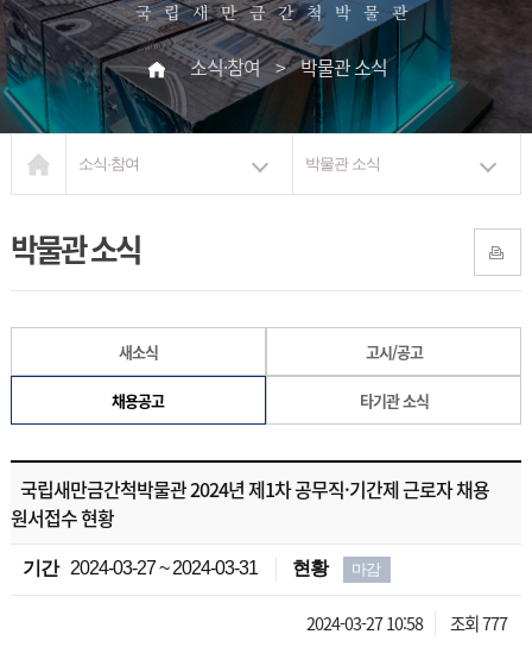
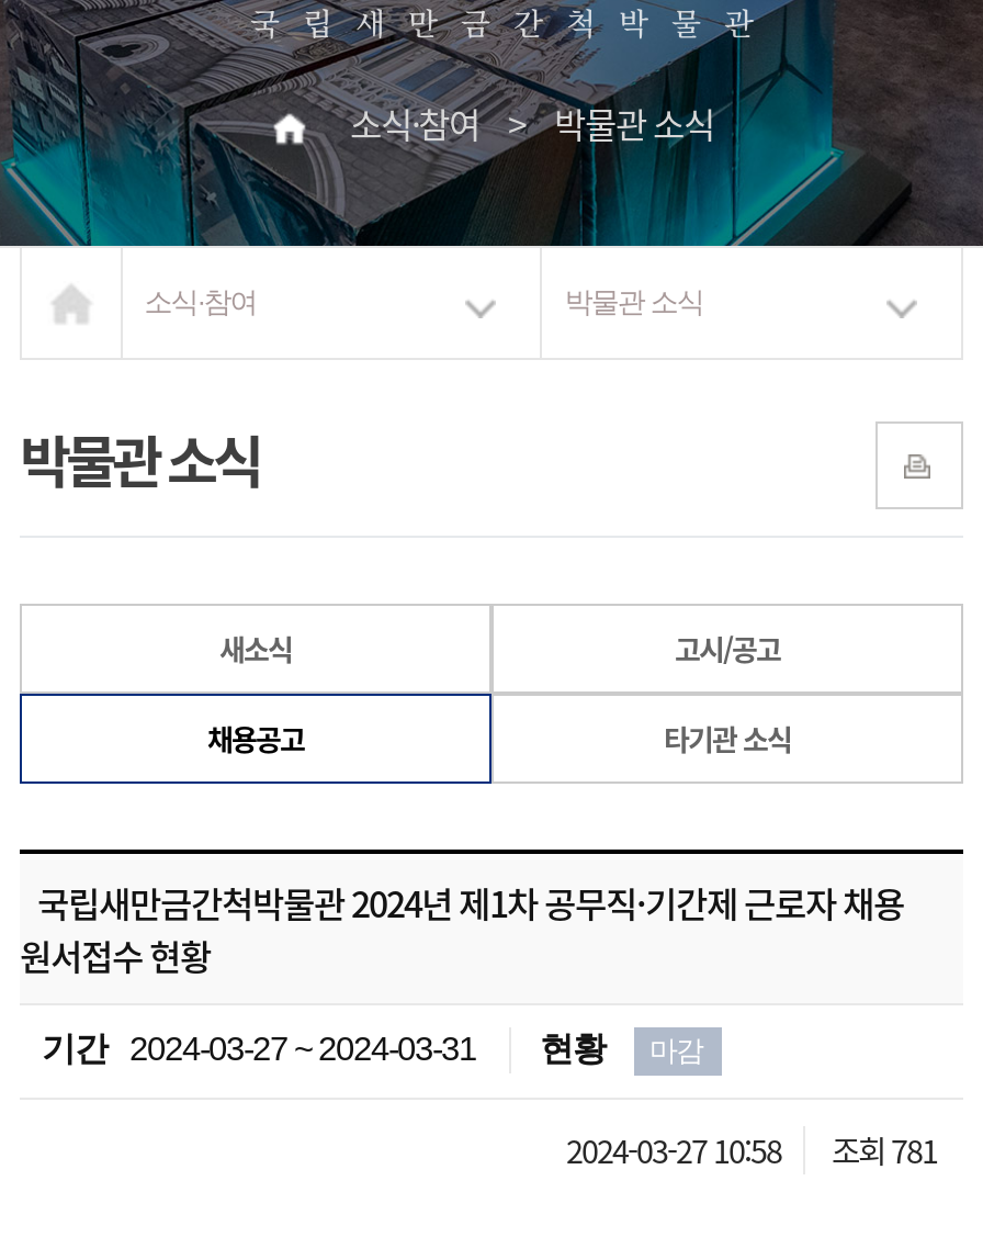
[306,610,507,636] 2024-03-27 10:58 조회 777 -> [566,1126,937,1174] 2024-03-27 10:58 조회 781

